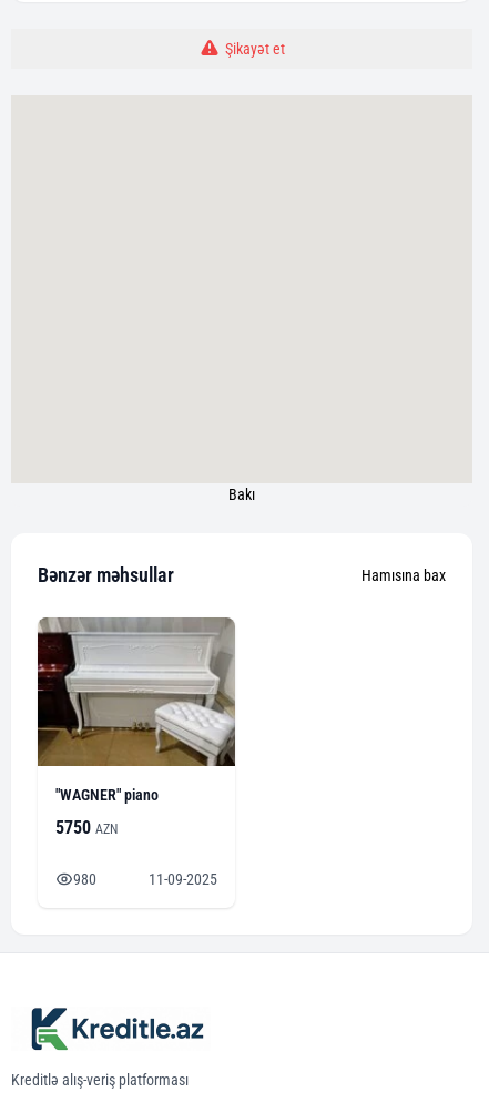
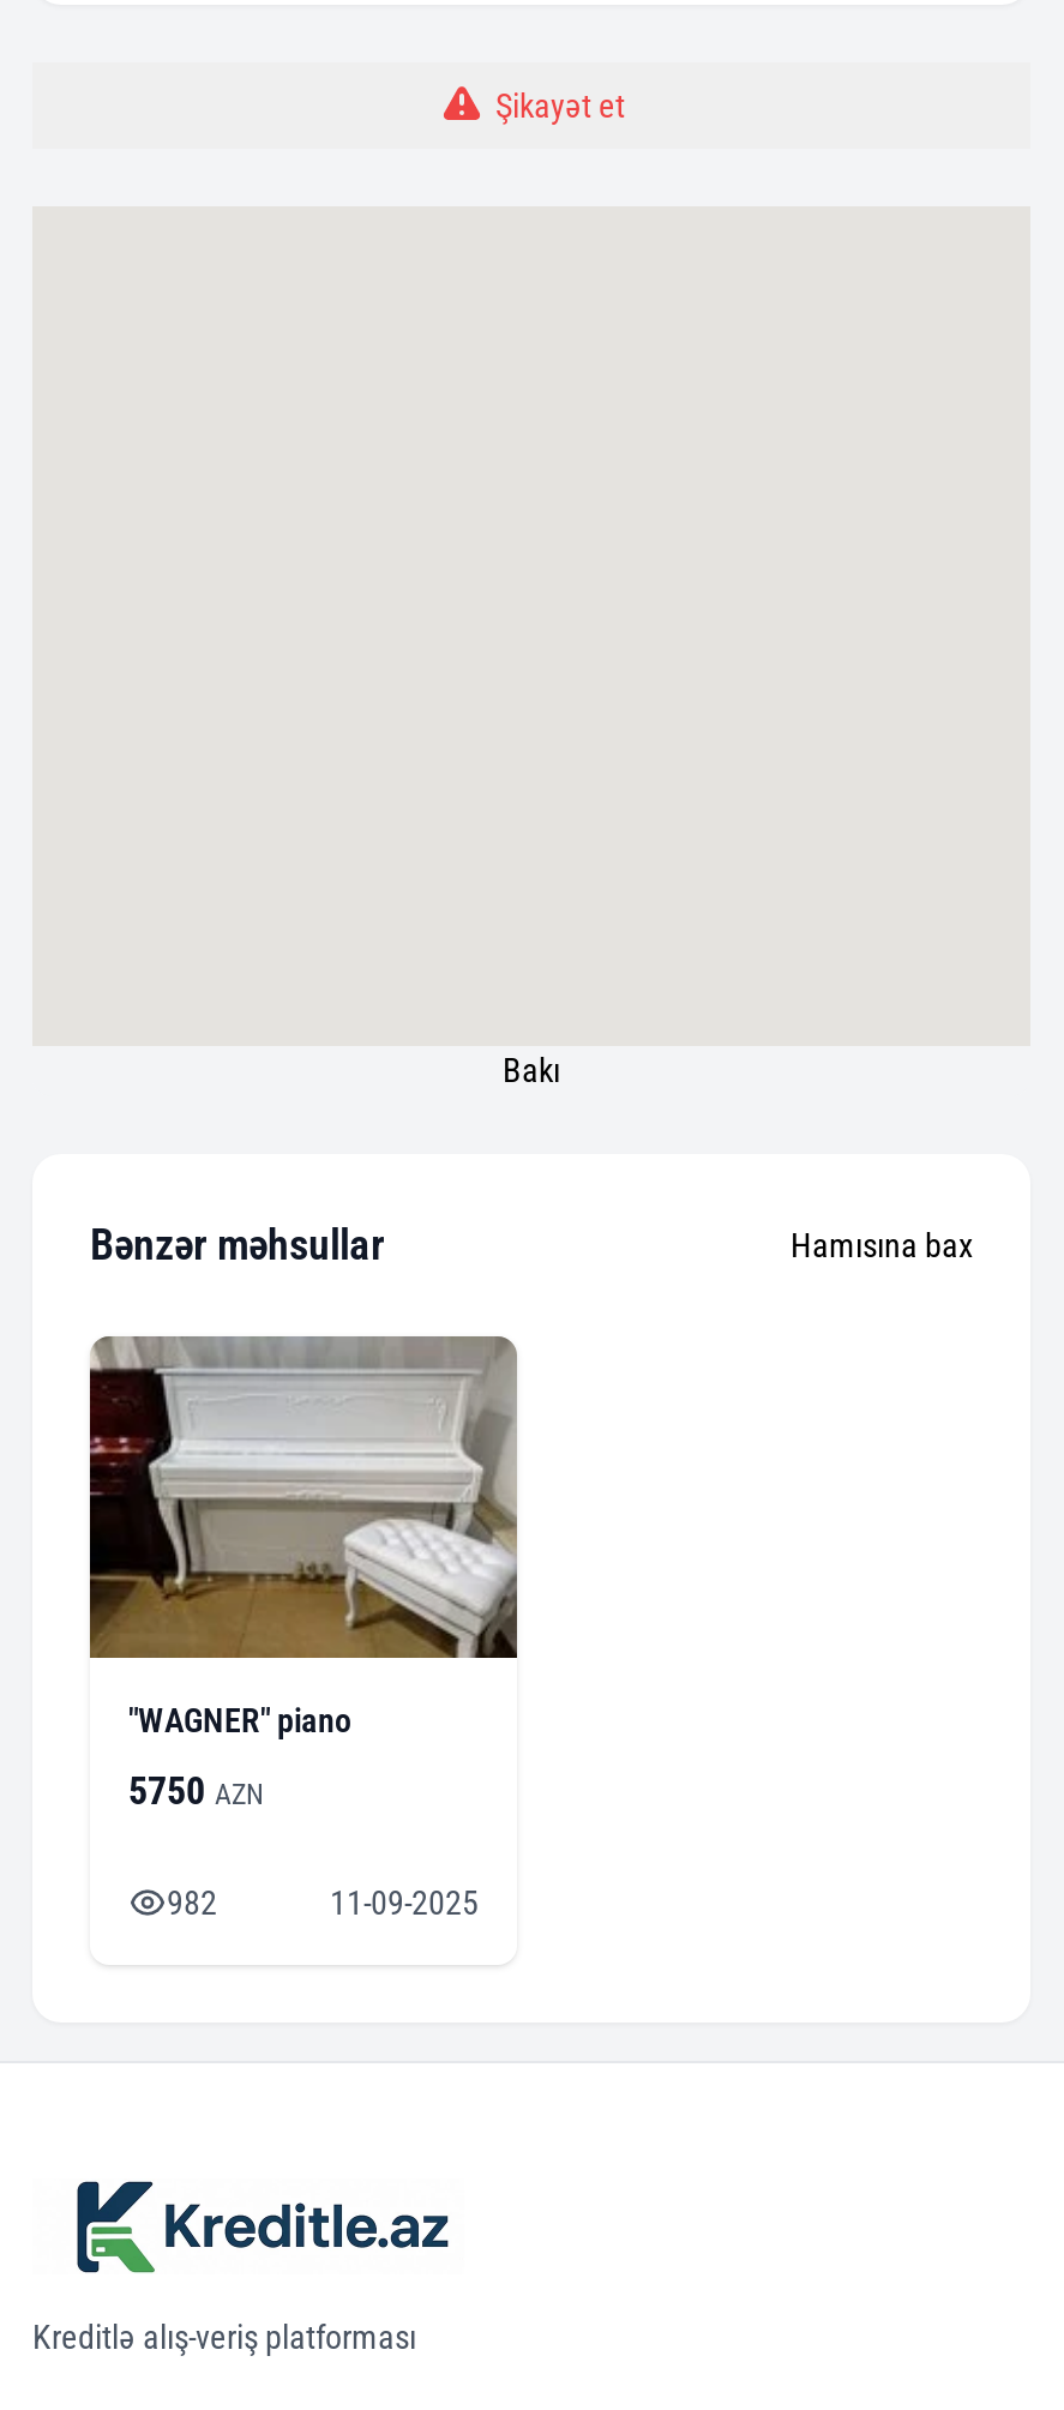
[73,870,96,887] 980 -> [167,1882,217,1921] 982

